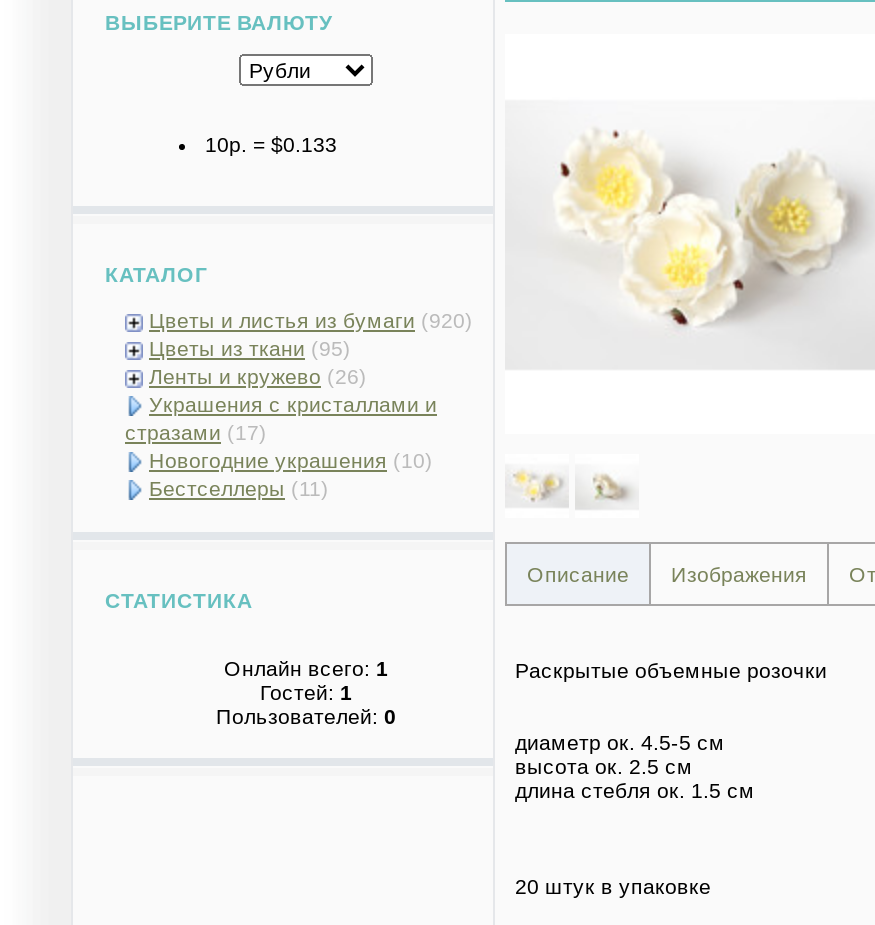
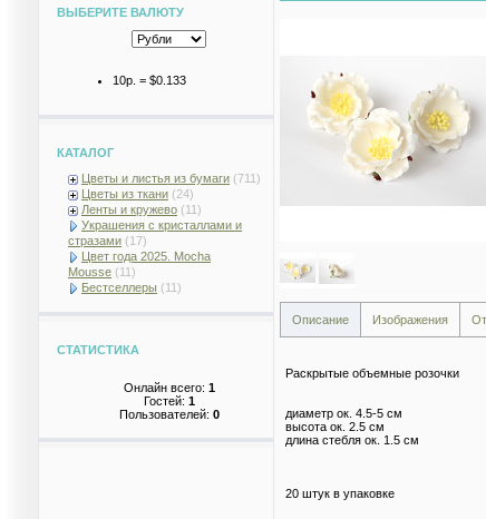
[149,308,473,332] Цветы и листья из бумаги (920) -> [81,172,261,185] Цветы и листья из бумаги (711)
[149,336,351,360] Цветы из ткани (95) -> [81,187,194,200] Цветы из ткани (24)
[149,364,367,388] Ленты и кружево (26) -> [81,203,202,216] Ленты и кружево (11)
[149,448,433,472] Новогодние украшения (10) -> [68,249,211,278] Цвет года 2025. Mocha | Mousse (11)

